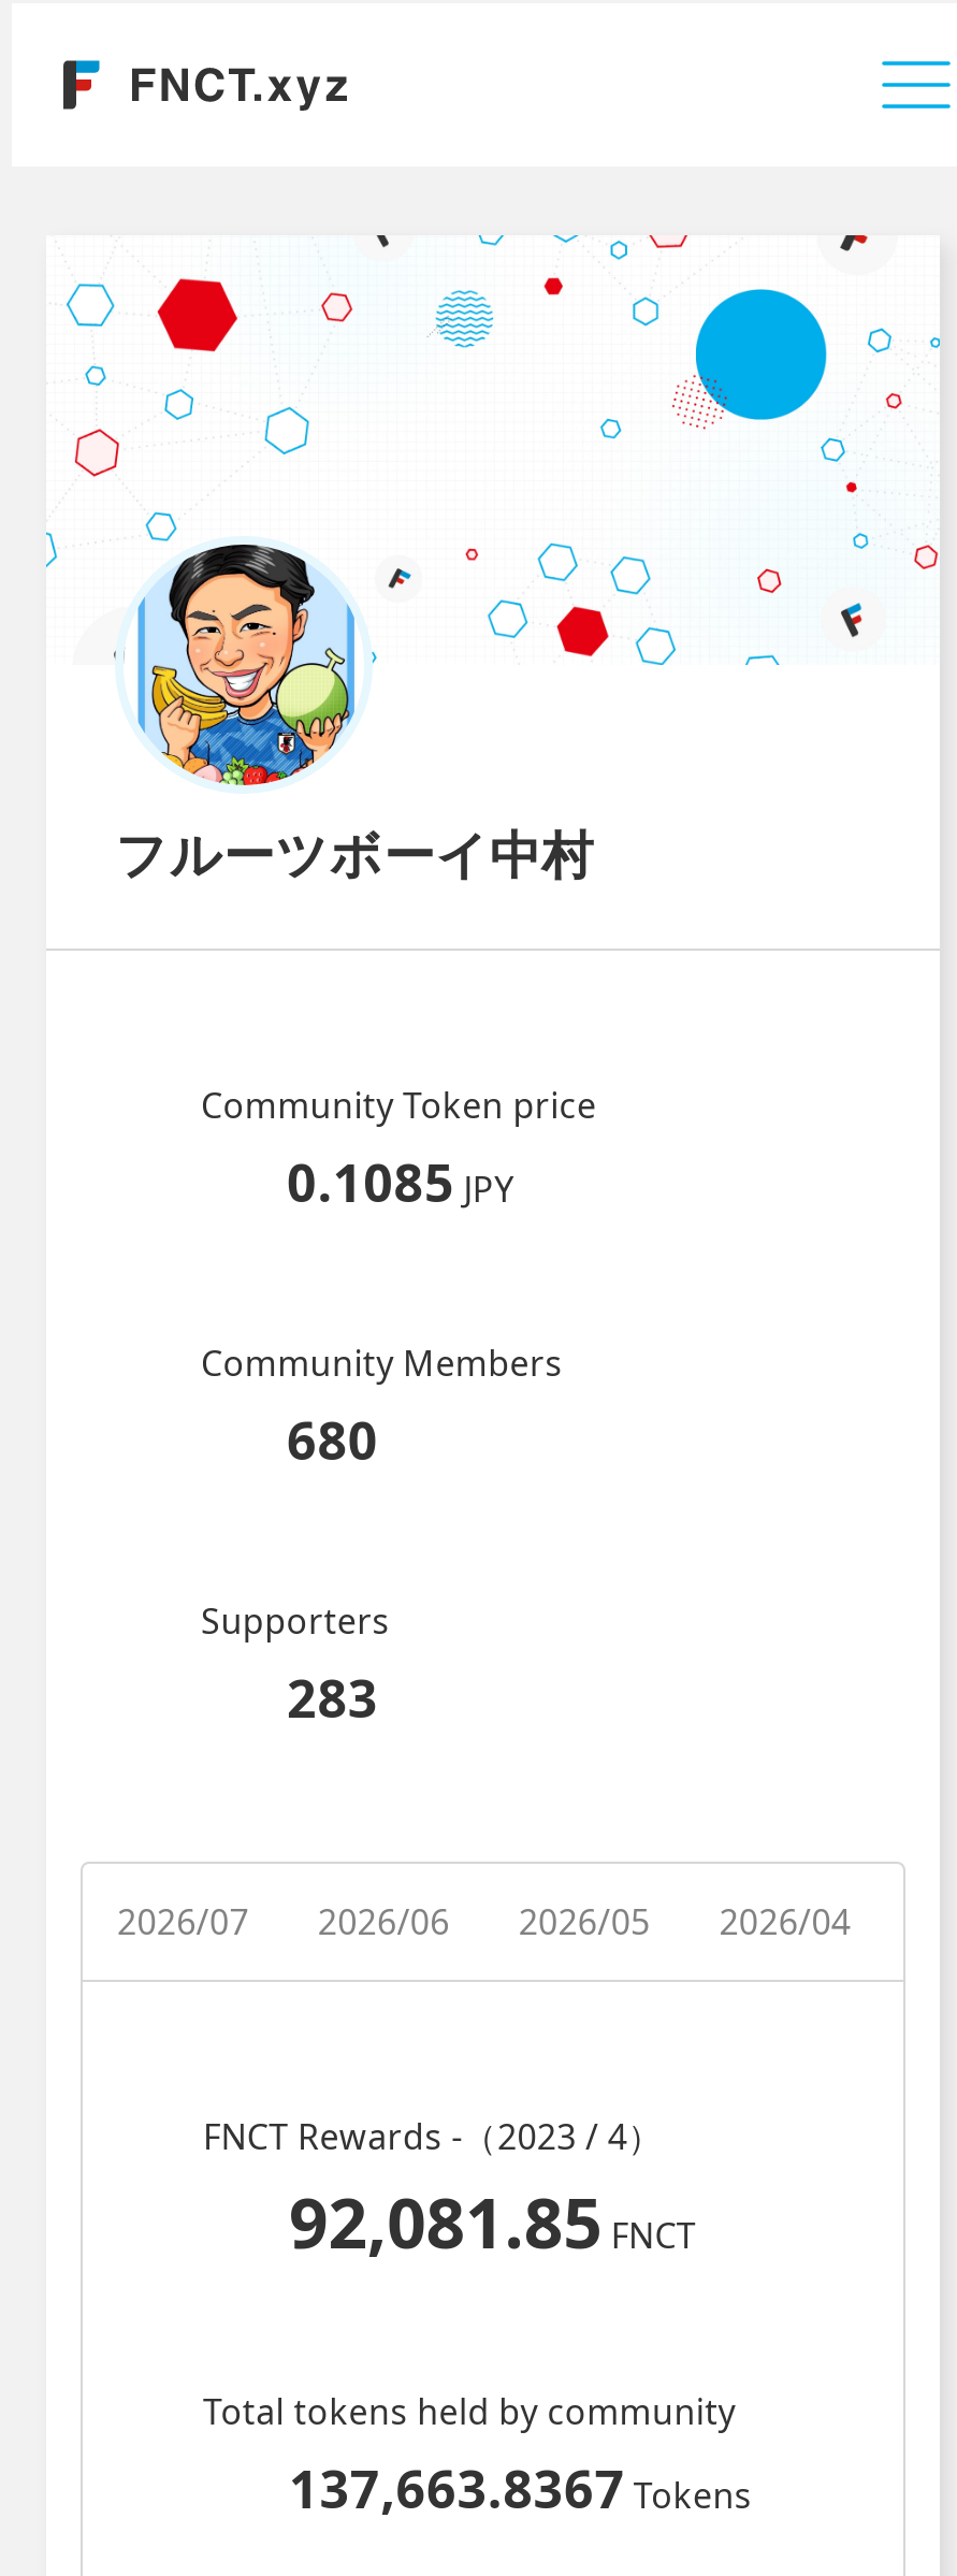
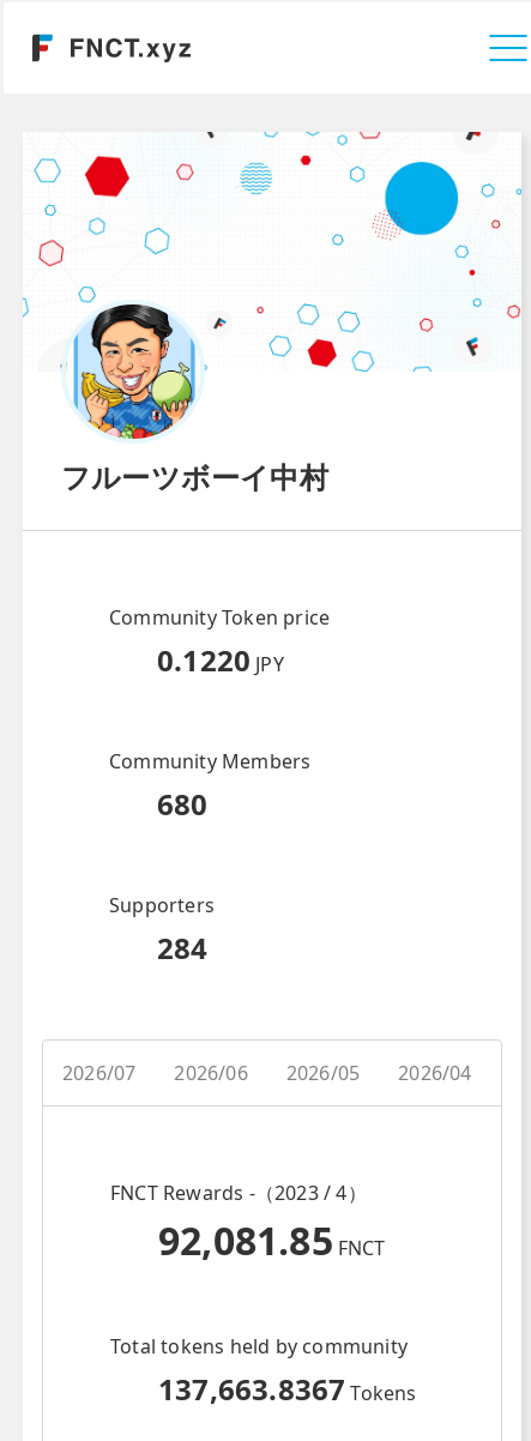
[287,1146,514,1217] 0.1085 JPY -> [157,640,284,680] 0.1220 JPY
[287,1662,378,1733] 283 -> [157,928,208,967] 284

